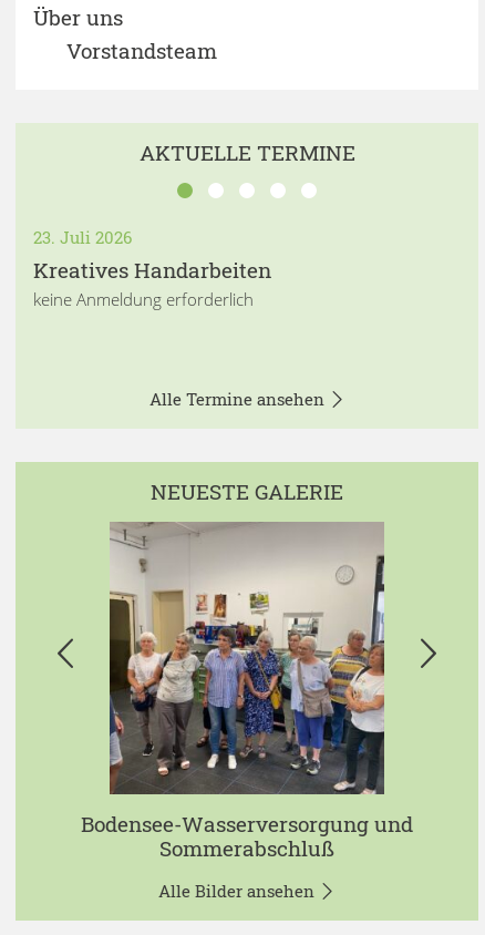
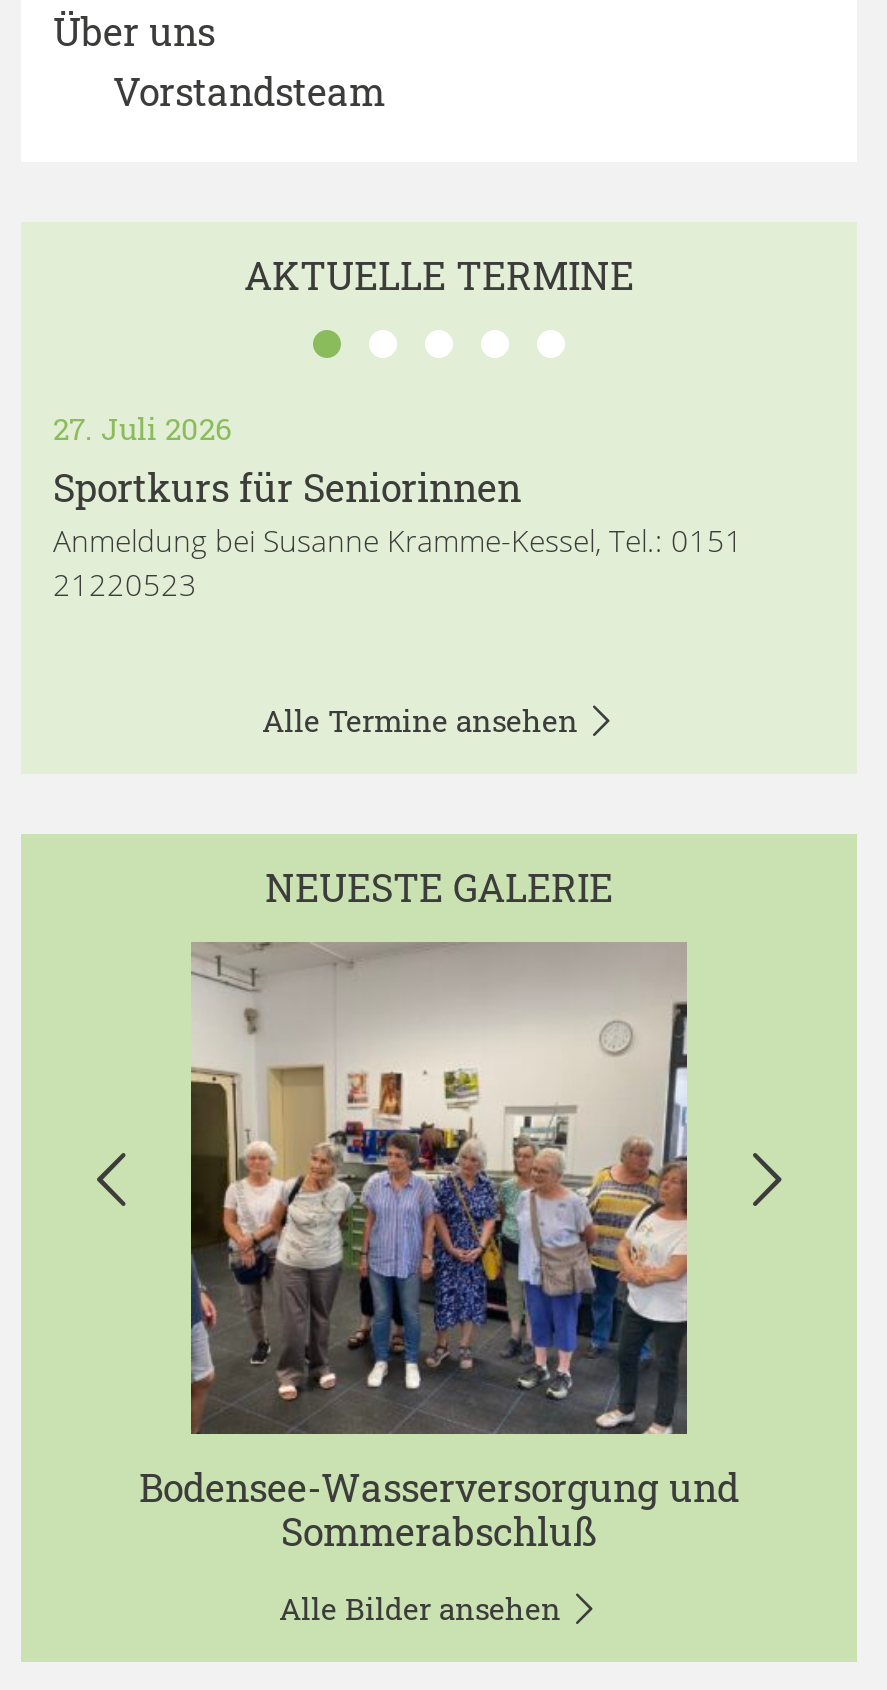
[33,226,271,310] 23. Juli 2026 | Kreatives Handarbeiten | keine Anmeldung erforderlich -> [53,408,743,604] 27. Juli 2026 | Sportkurs für Seniorinnen | Anmeldung bei Susanne Kramme-Kessel, Tel.: 0151 | 21220523

